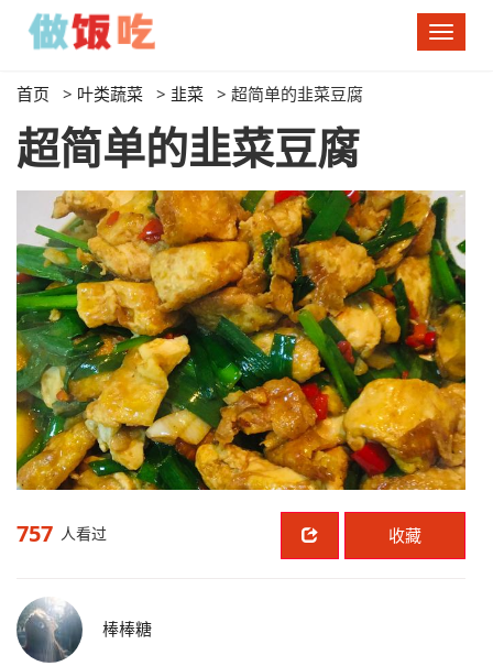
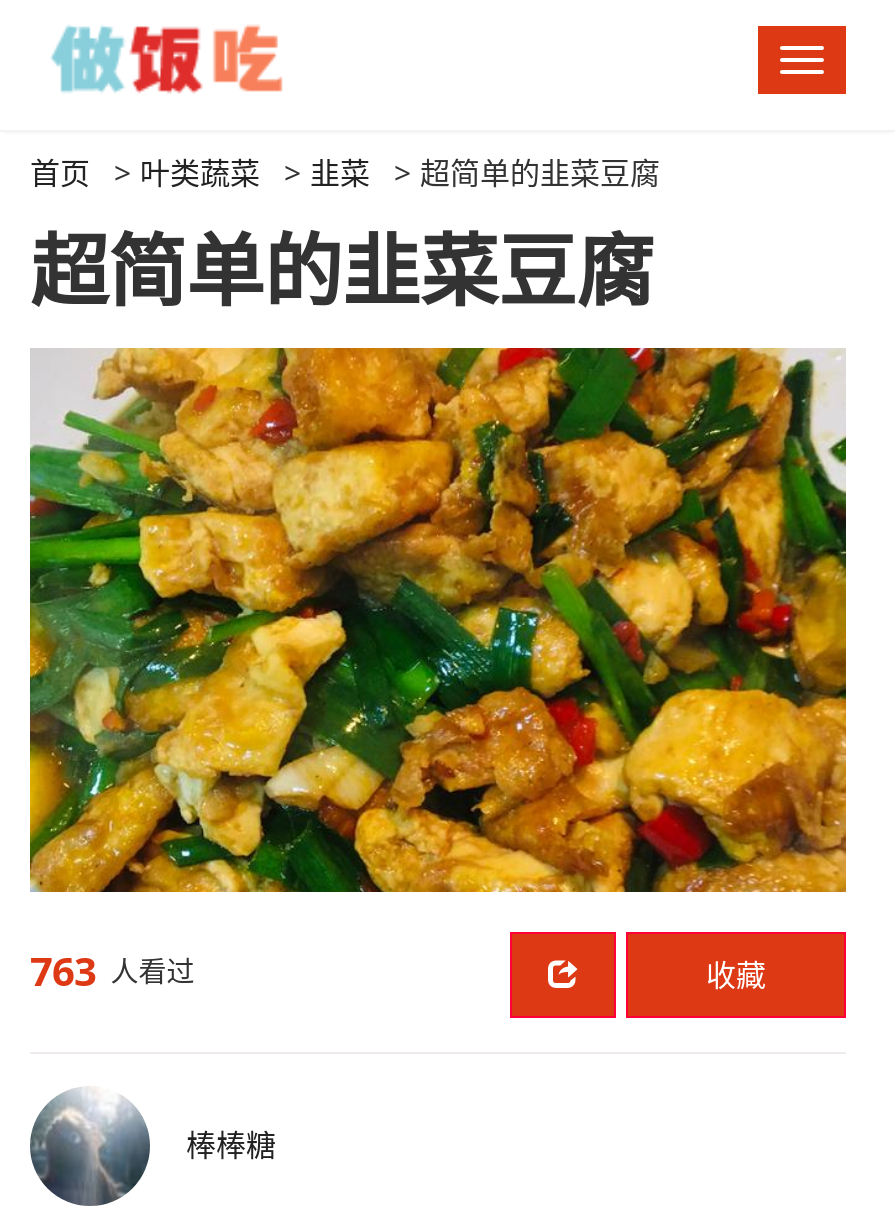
[17,518,107,548] 757 人看过 -> [30,944,194,998] 763 人看过

